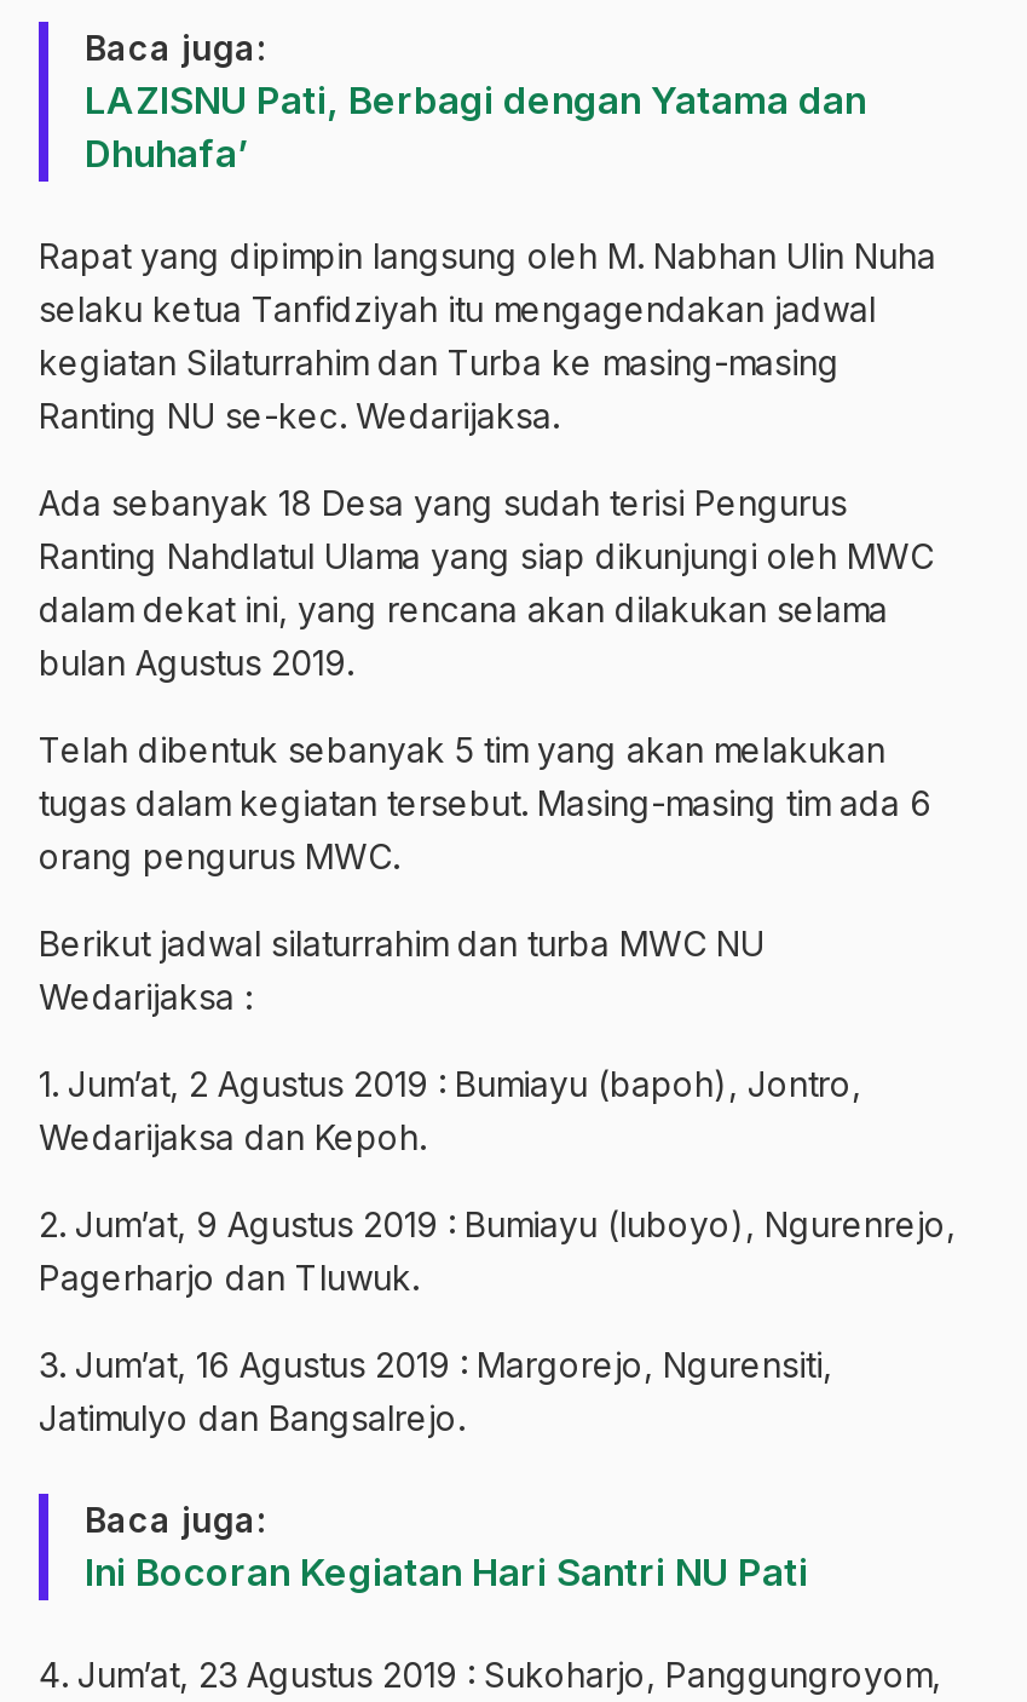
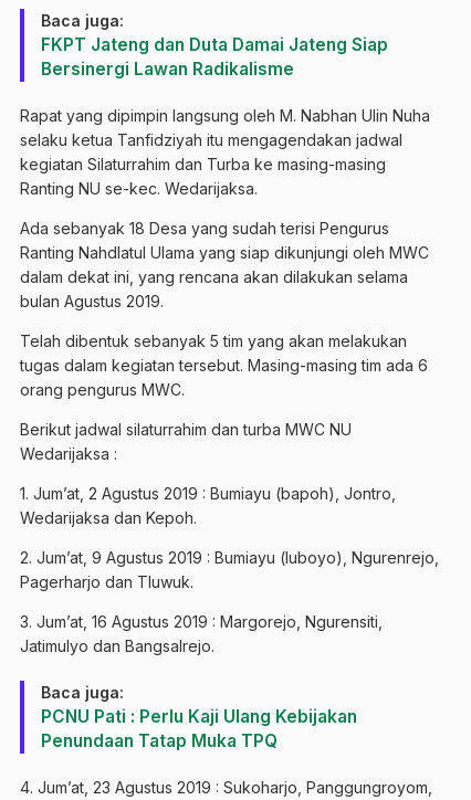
[85,77,866,177] LAZISNU Pati, Berbagi dengan Yatama dan | Dhuhafa’ -> [41,34,388,80] FKPT Jateng dan Duta Damai Jateng Siap | Bersinergi Lawan Radikalisme
[85,1549,808,1595] Ini Bocoran Kegiatan Hari Santri NU Pati -> [41,706,357,751] PCNU Pati : Perlu Kaji Ulang Kebijakan | Penundaan Tatap Muka TPQ

